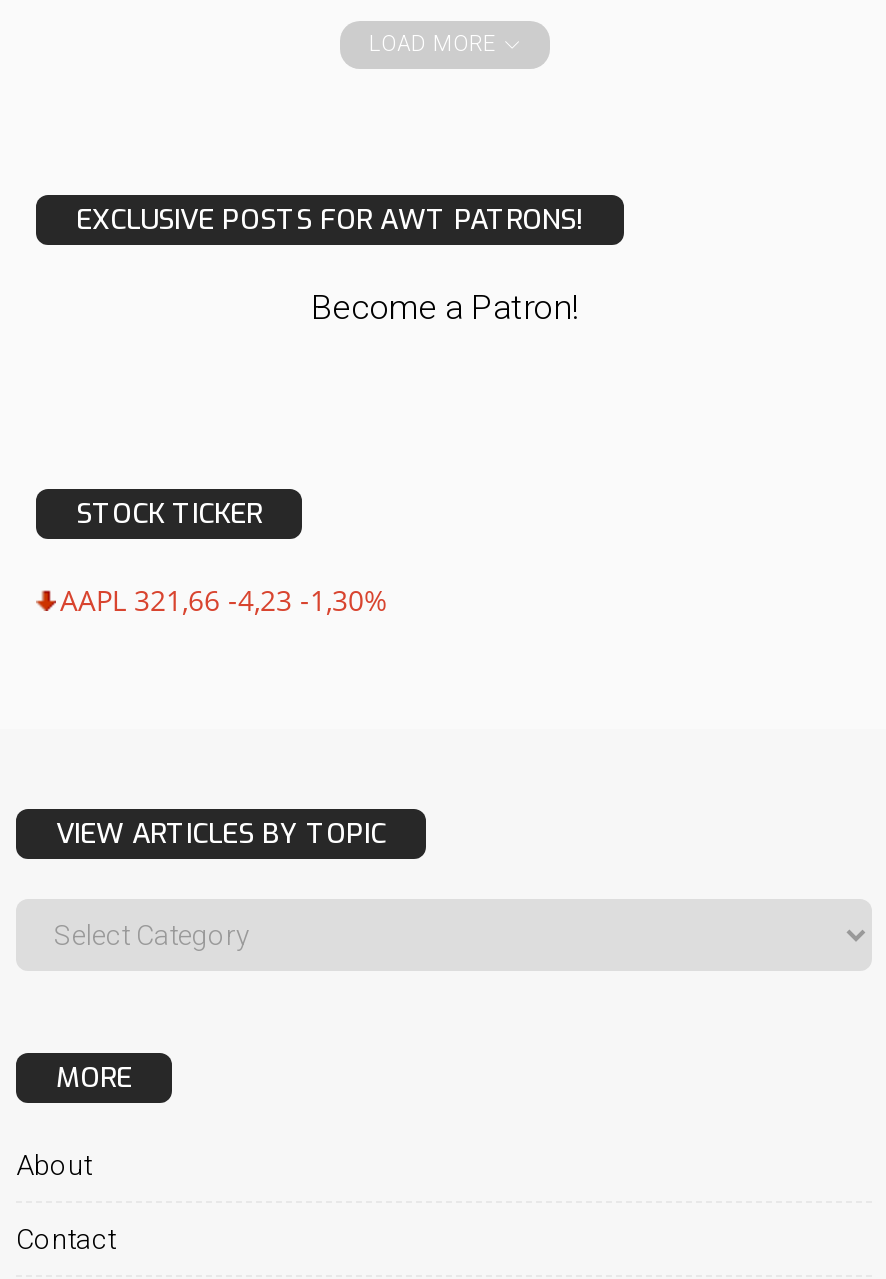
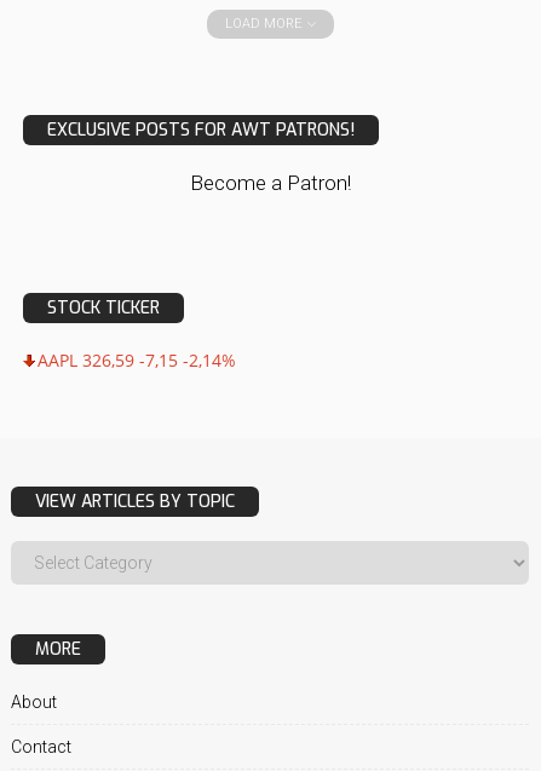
[60,582,388,620] AAPL 321,66 -4,23 -1,30% -> [38,349,236,372] AAPL 326,59 -7,15 -2,14%

